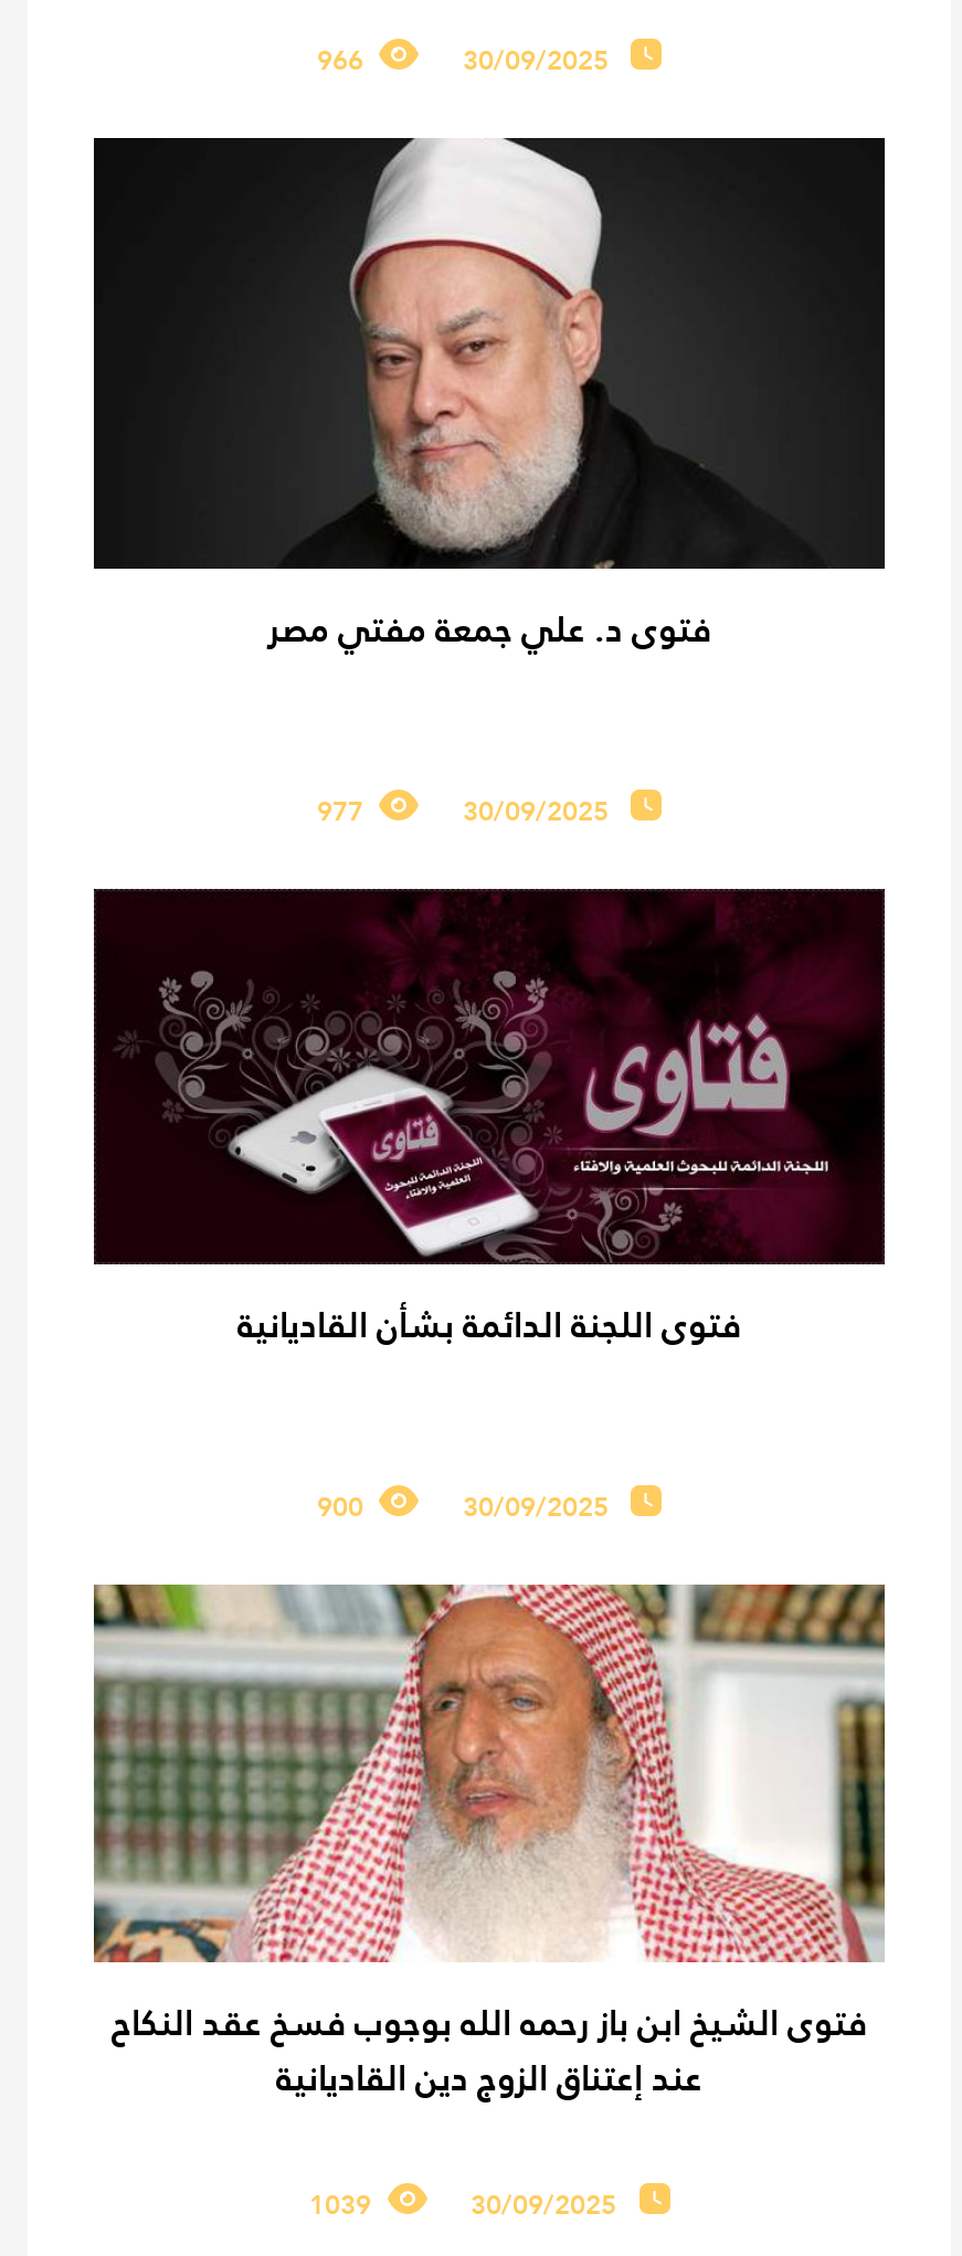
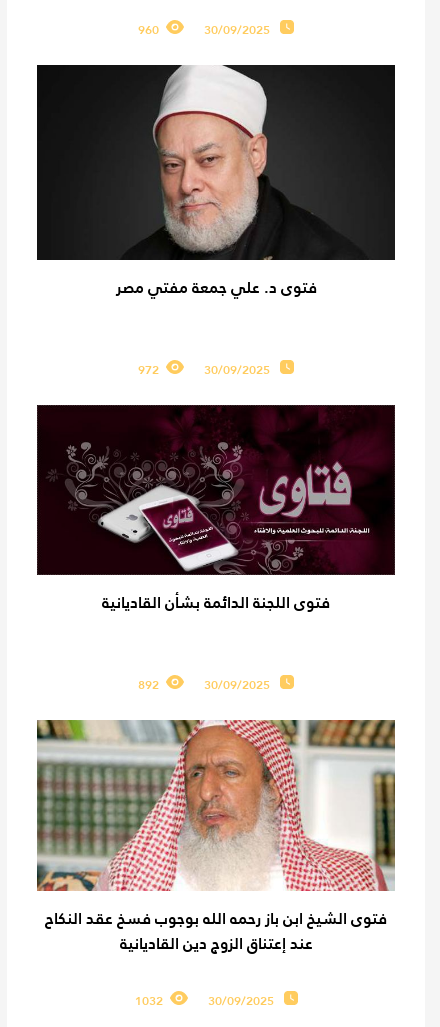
[317,37,363,85] 966 -> [138,19,159,41] 960
[317,786,363,835] 977 -> [138,359,159,381] 972
[317,1483,363,1532] 900 -> [138,674,159,696] 892
[309,2180,371,2228] 1039 -> [134,989,162,1011] 1032

